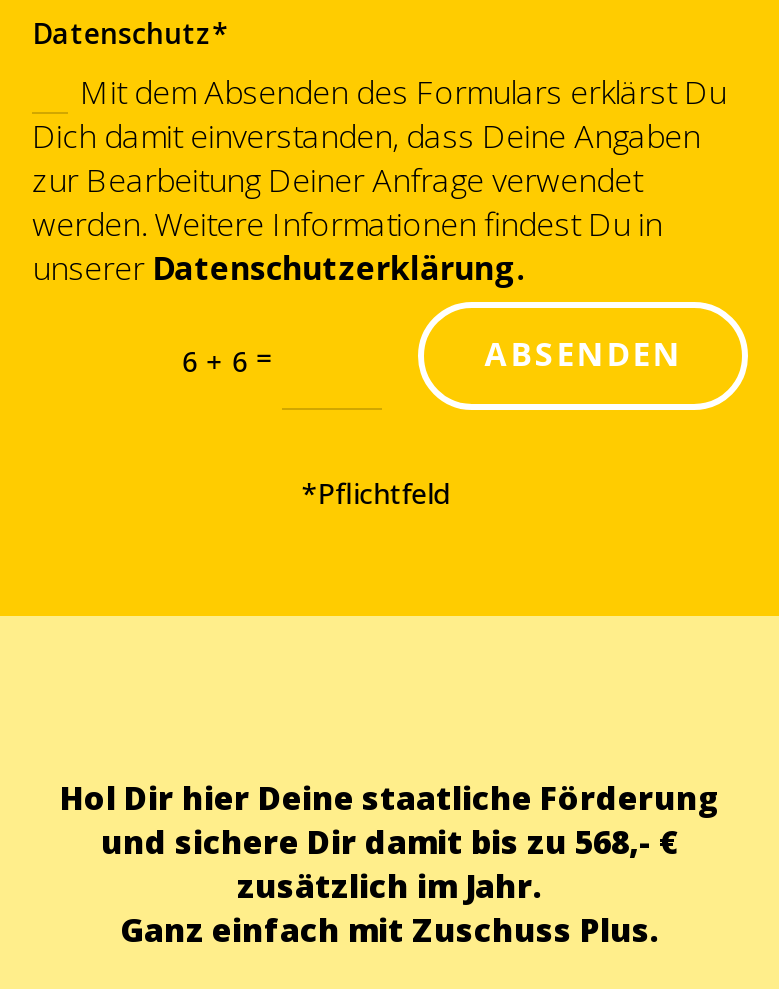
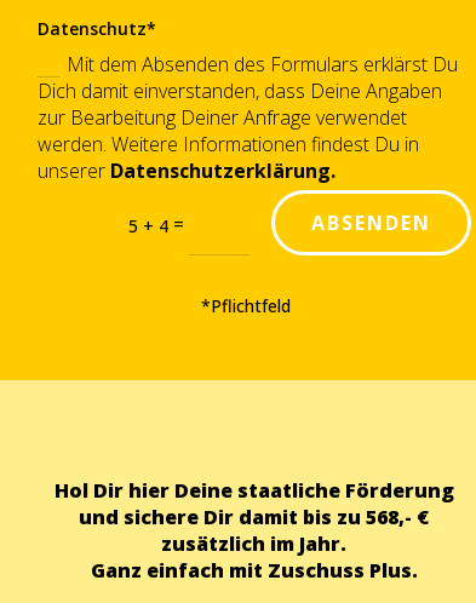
[182,337,282,378] 6 + 6 = -> [129,213,189,238] 5 + 4 =

